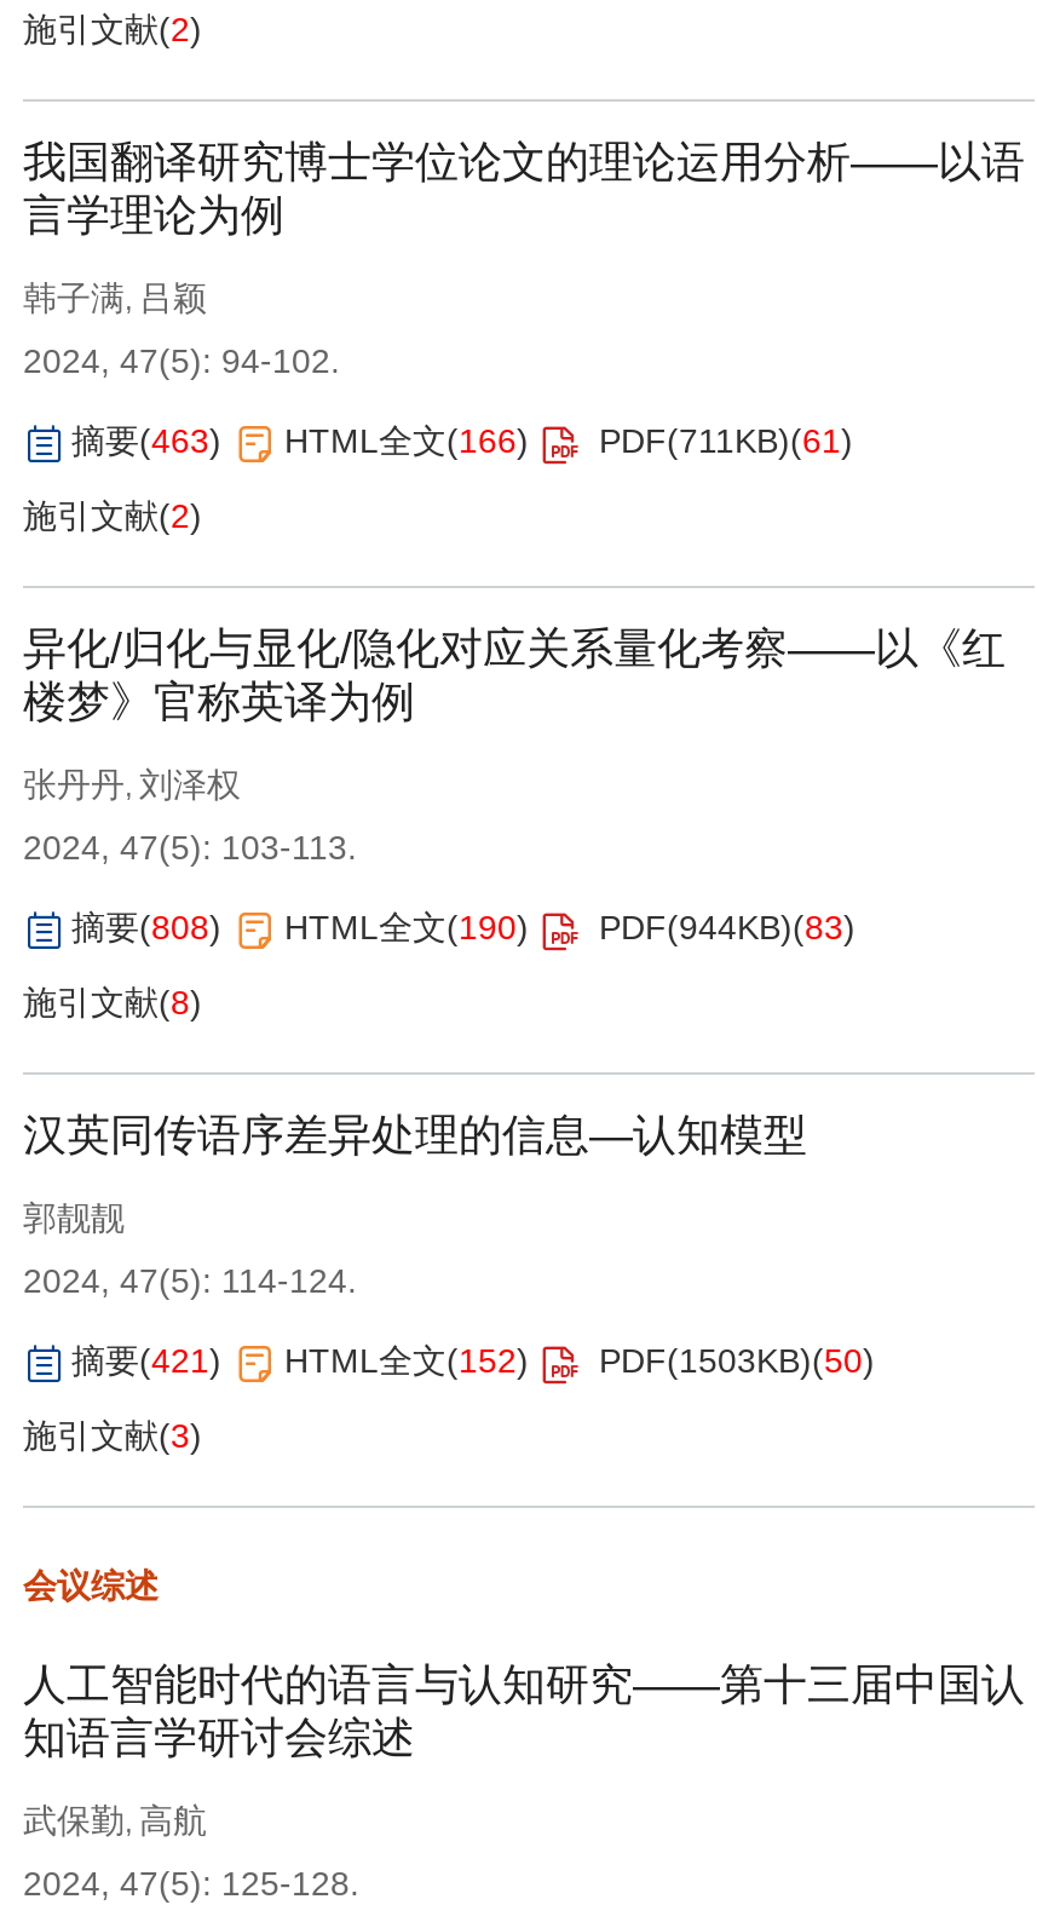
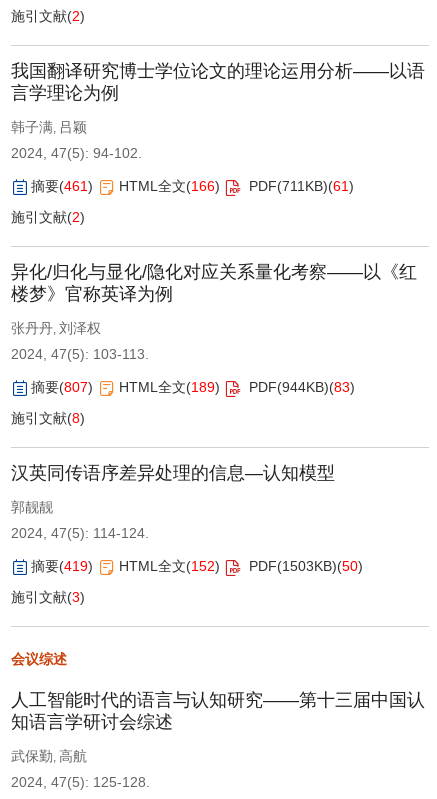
[71,422,853,461] 摘要(463) HTML全文(166) PDF(711KB)(61) -> [31,178,354,194] 摘要(461) HTML全文(166) PDF(711KB)(61)
[71,908,221,947] 摘要(808) -> [31,379,93,395] 摘要(807)
[284,908,529,947] HTML全文(190) -> [119,379,220,395] HTML全文(189)
[71,1341,875,1380] 摘要(421) HTML全文(152) PDF(1503KB)(50) -> [31,558,363,574] 摘要(419) HTML全文(152) PDF(1503KB)(50)

